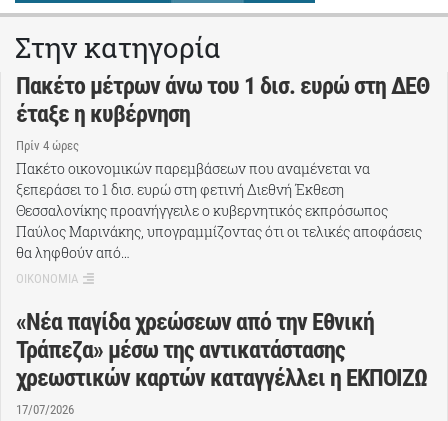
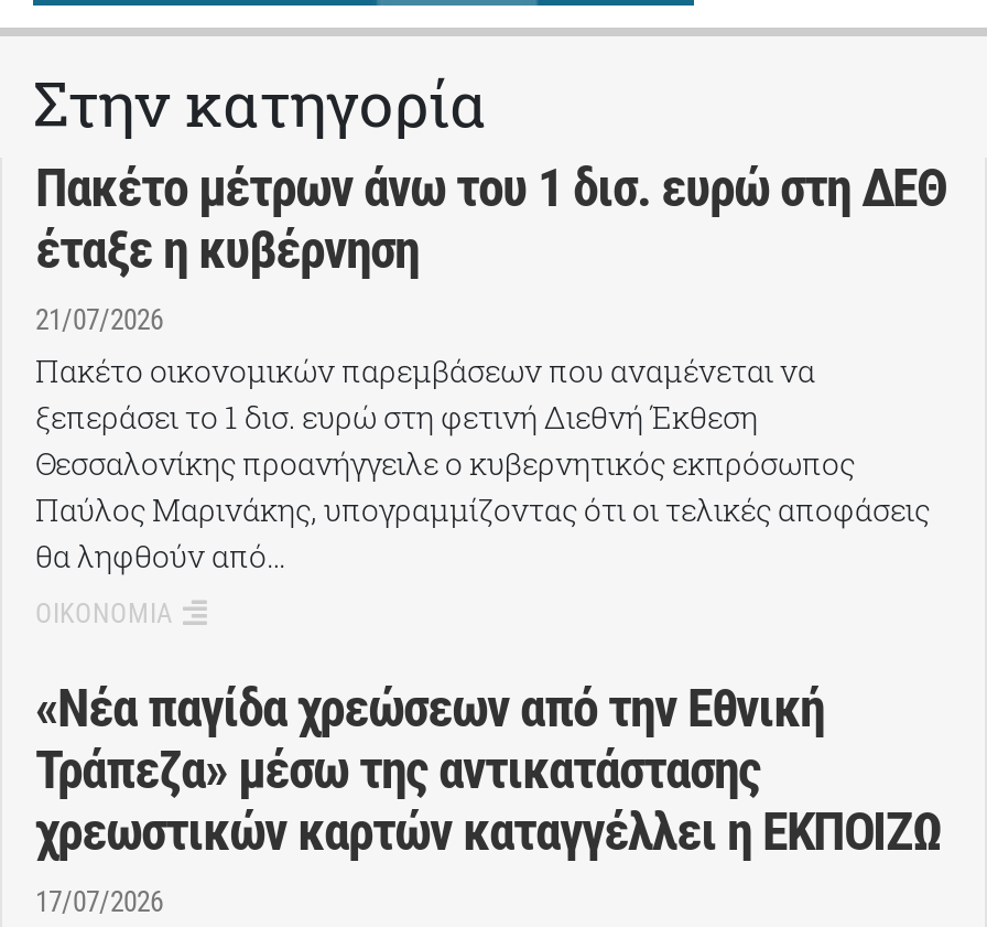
[16,138,79,153] Πρίν 4 ώρες -> [35,304,163,337] 21/07/2026

